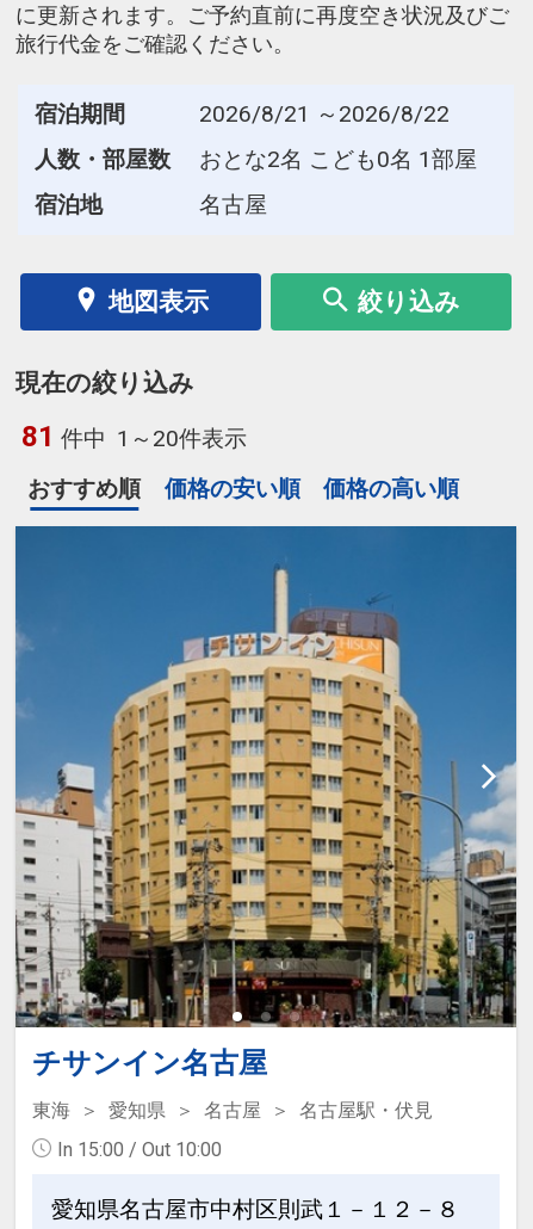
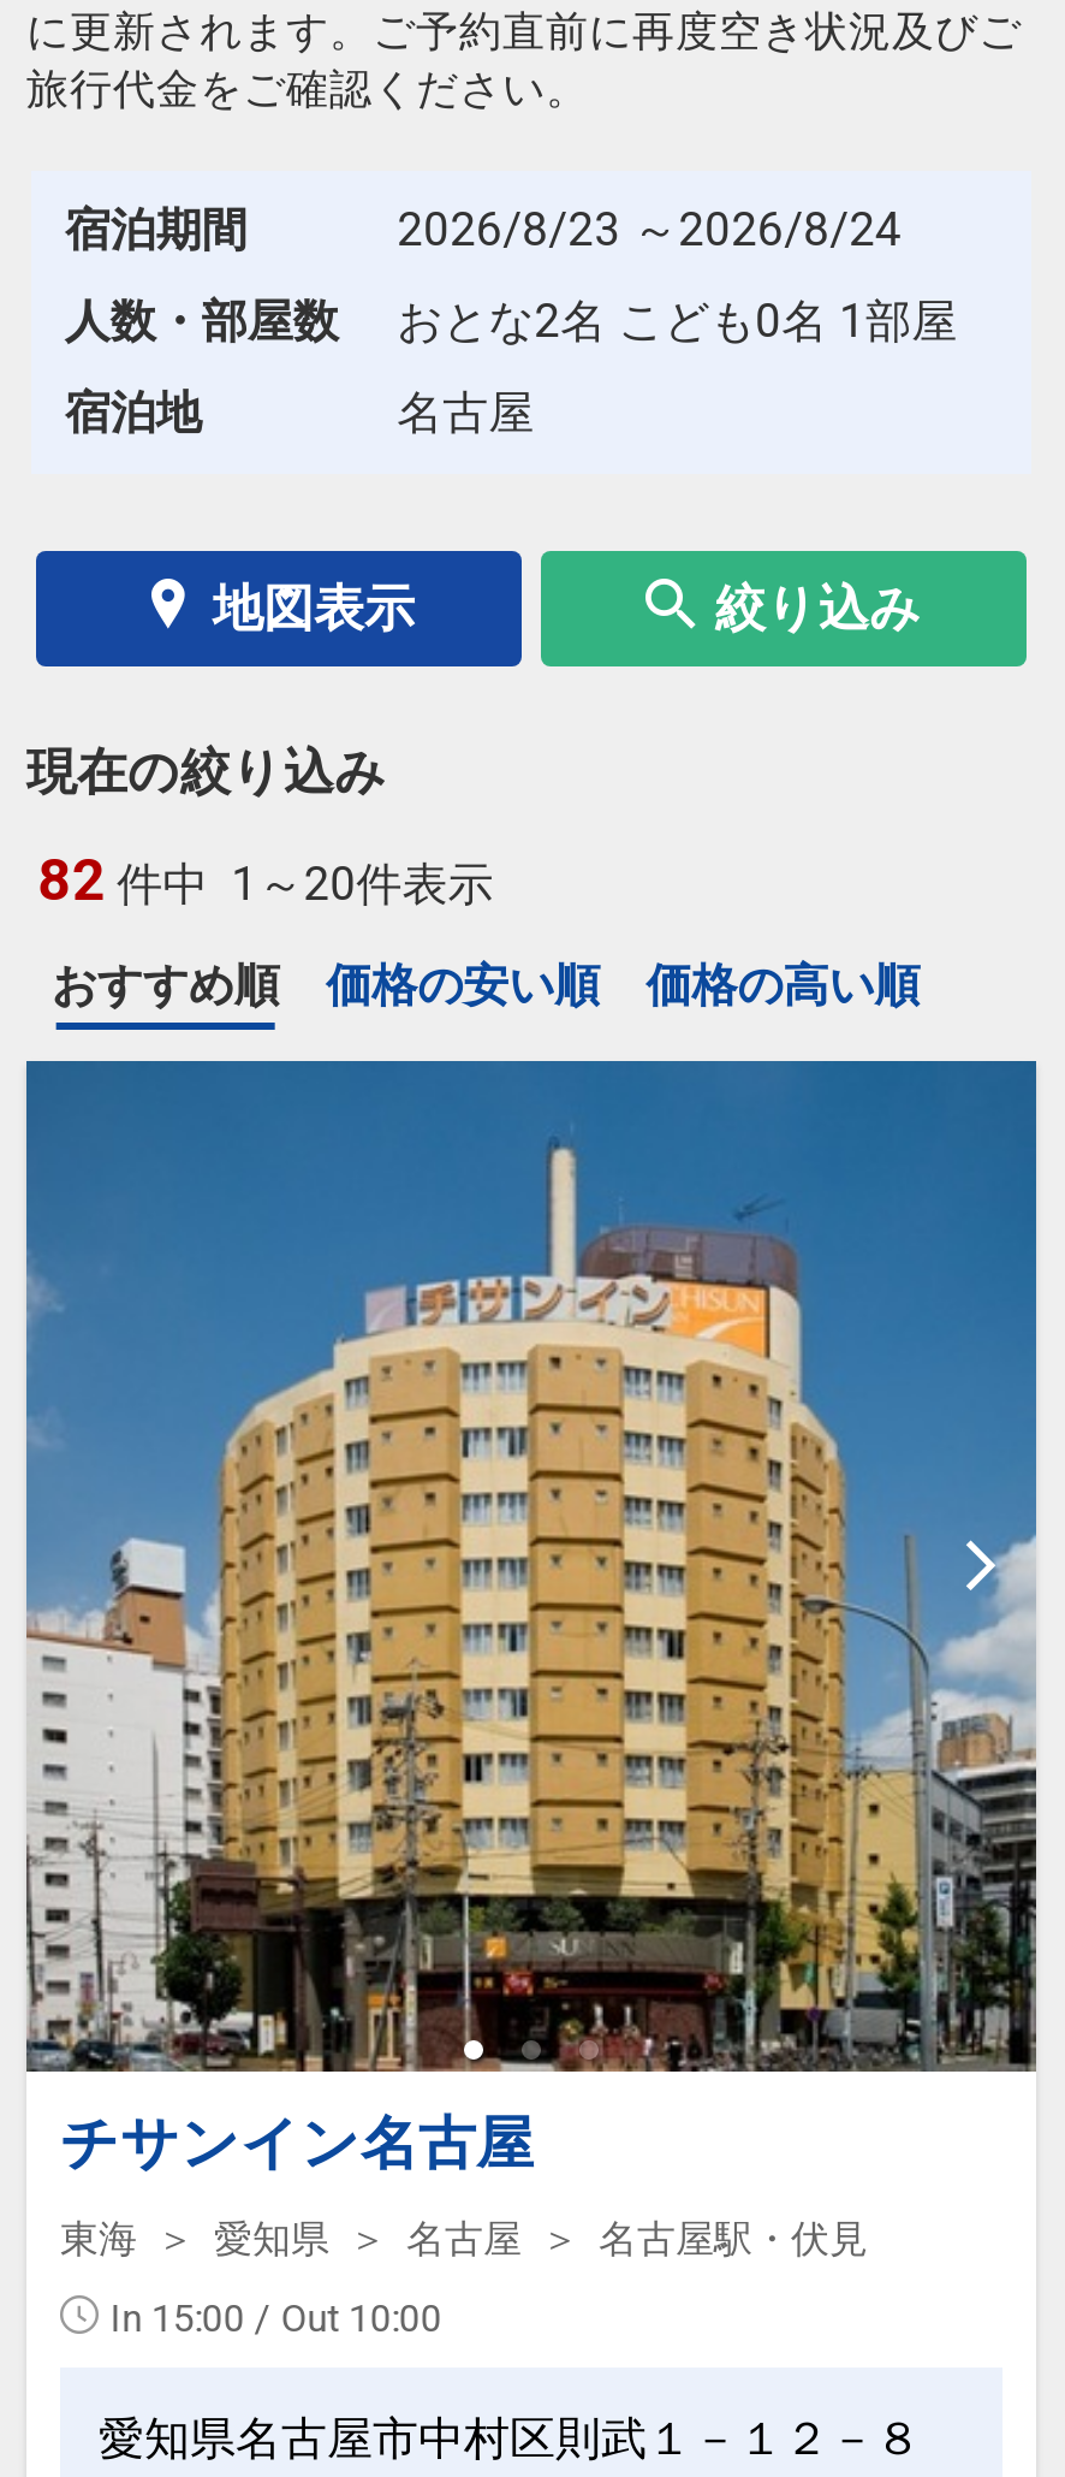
[199,100,450,128] 2026/8/21 ～2026/8/22 -> [397,203,902,258] 2026/8/23 ～2026/8/24
[21,420,247,454] 81 件中 1～20件表示 -> [38,847,493,915] 82 件中 1～20件表示

